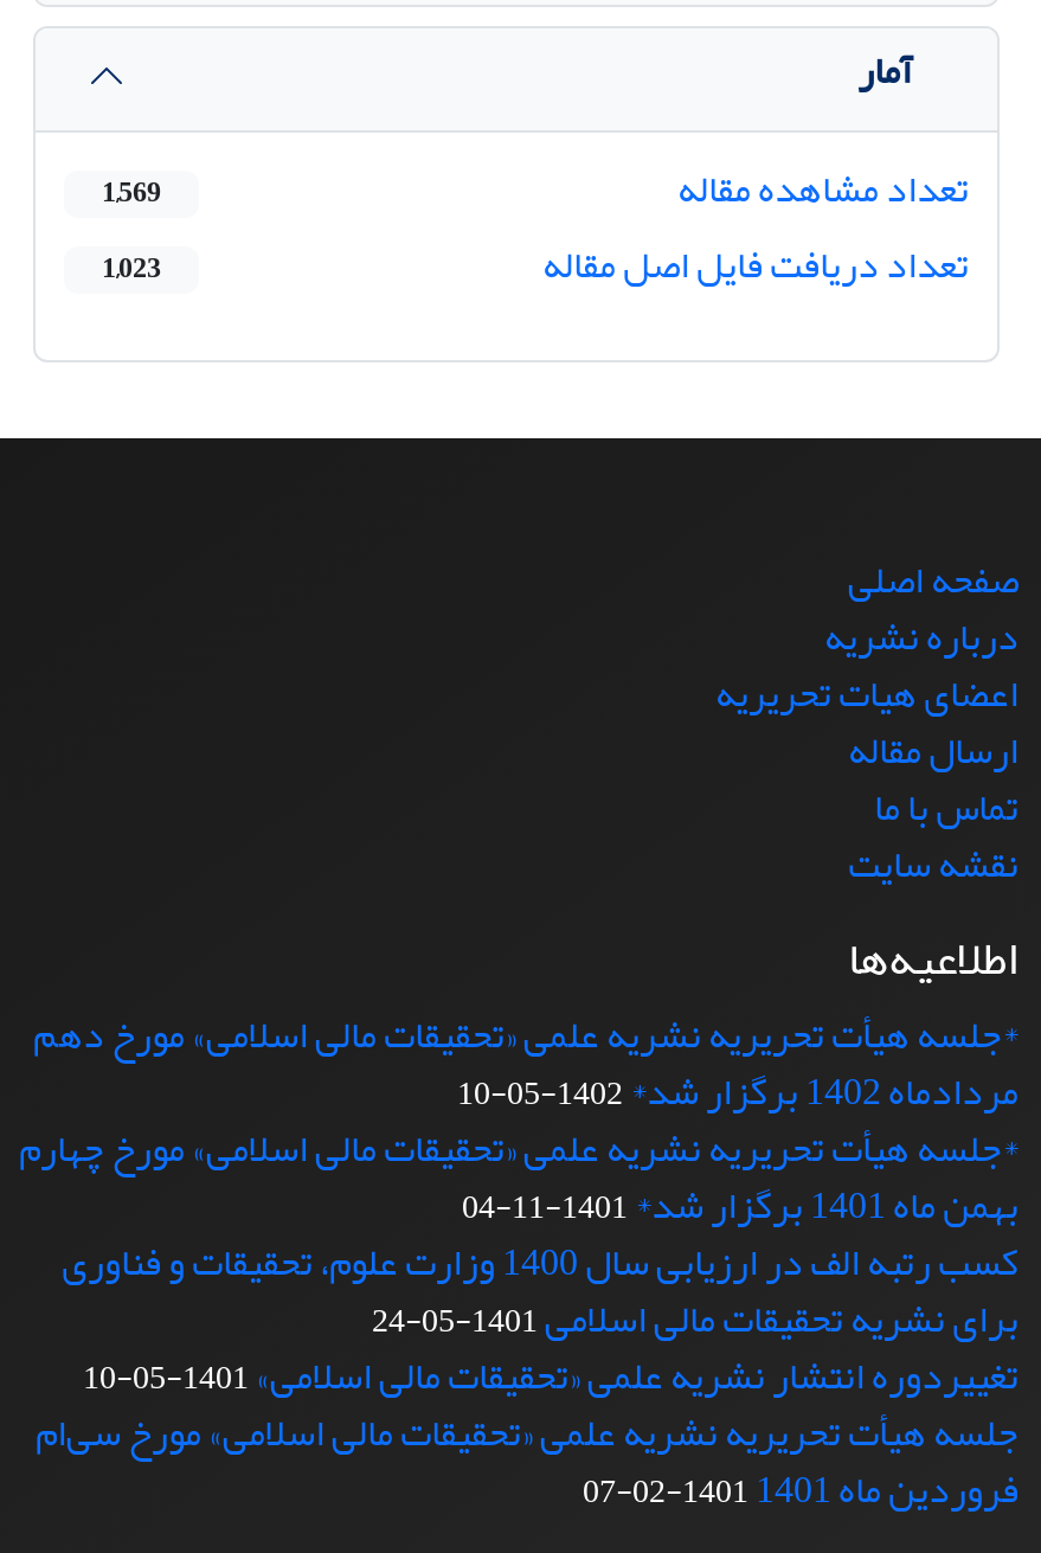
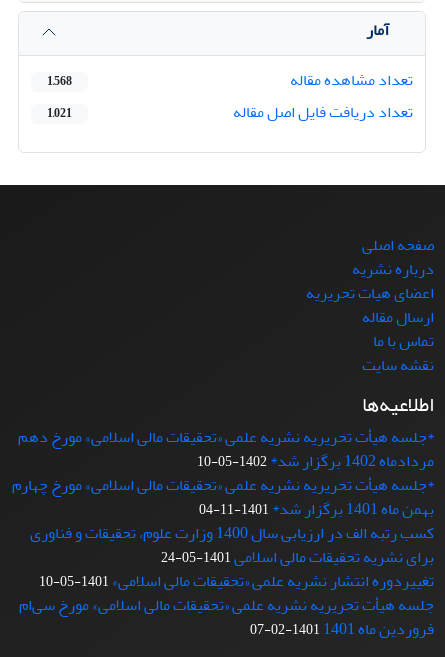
[102,166,161,221] 1,569 -> [47,70,72,93] 1,568
[102,242,161,297] 1,023 -> [47,102,72,125] 1,021

